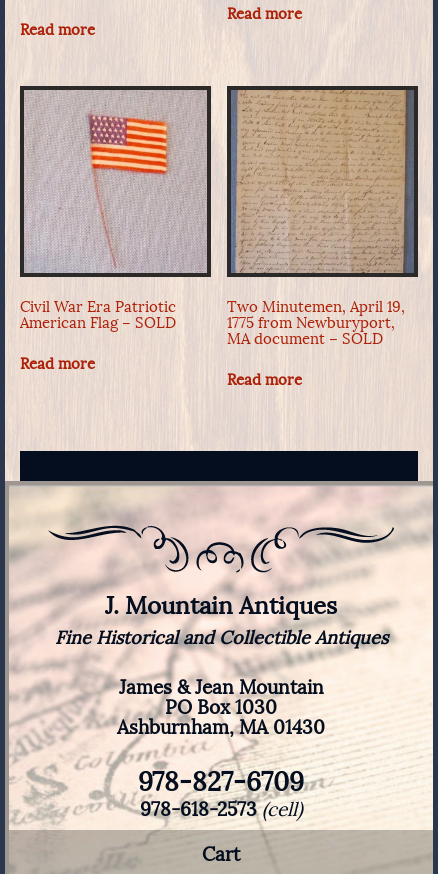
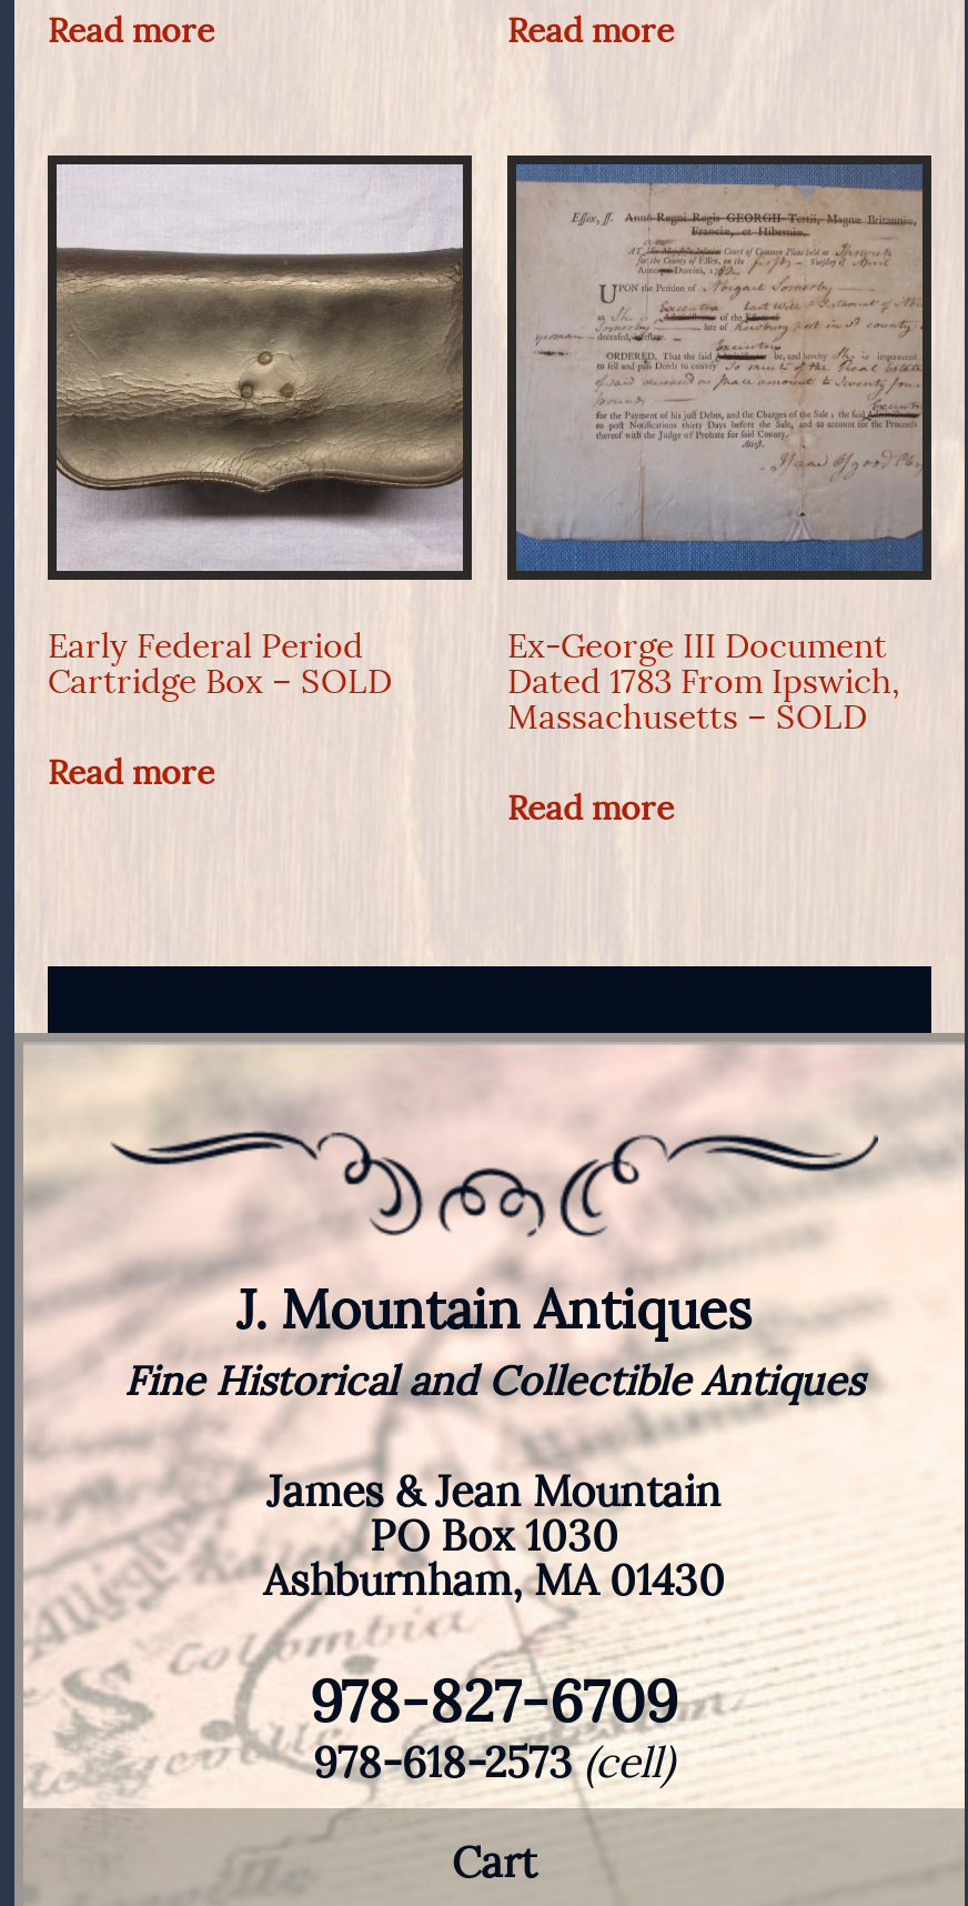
[20,90,207,332] [image] | Civil War Era Patriotic | American Flag – SOLD -> [48,167,463,702] [image] | Early Federal Period | Cartridge Box – SOLD
[227,89,414,348] [image] | Two Minutemen, April 19, | 1775 from Newburyport, | MA document – SOLD -> [507,164,922,738] [image] | Ex-George III Document | Dated 1783 From Ipswich, | Massachusetts – SOLD

